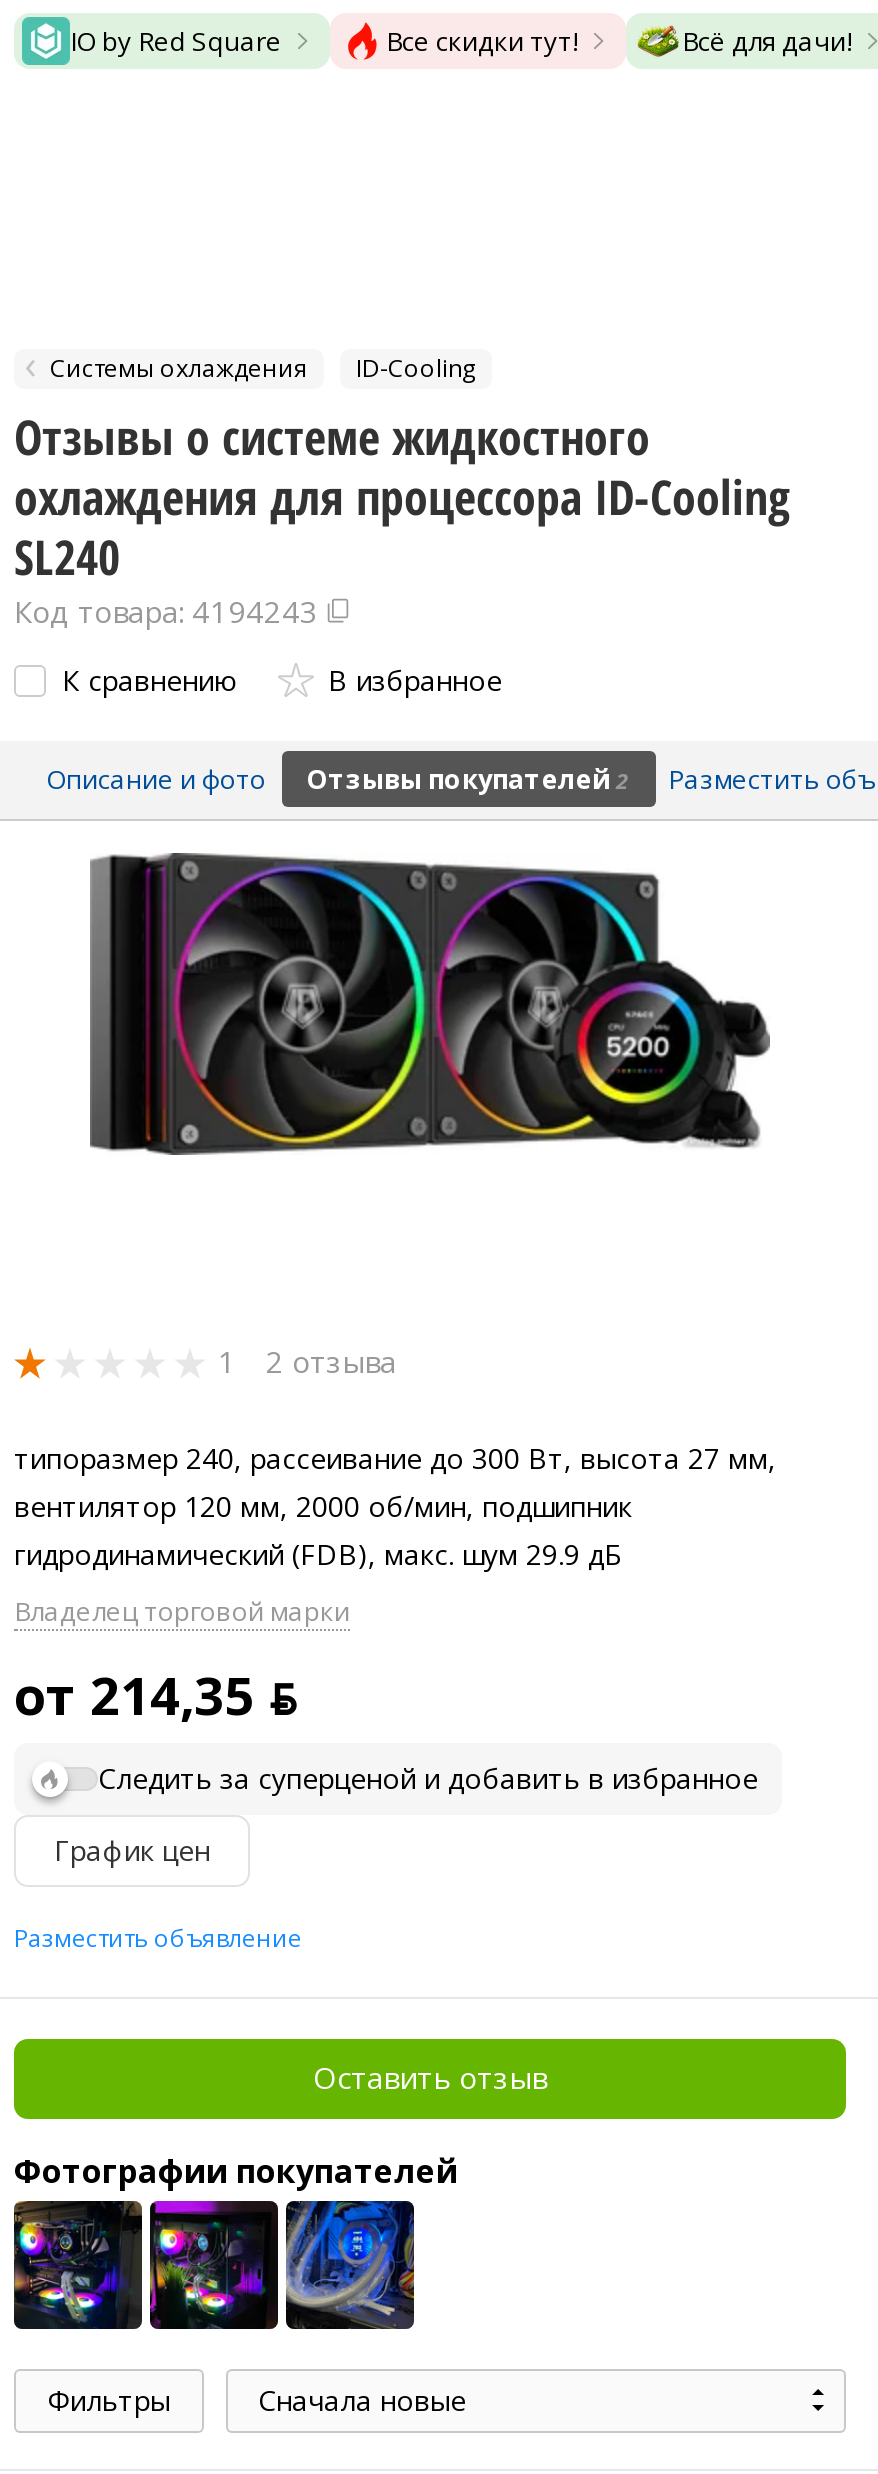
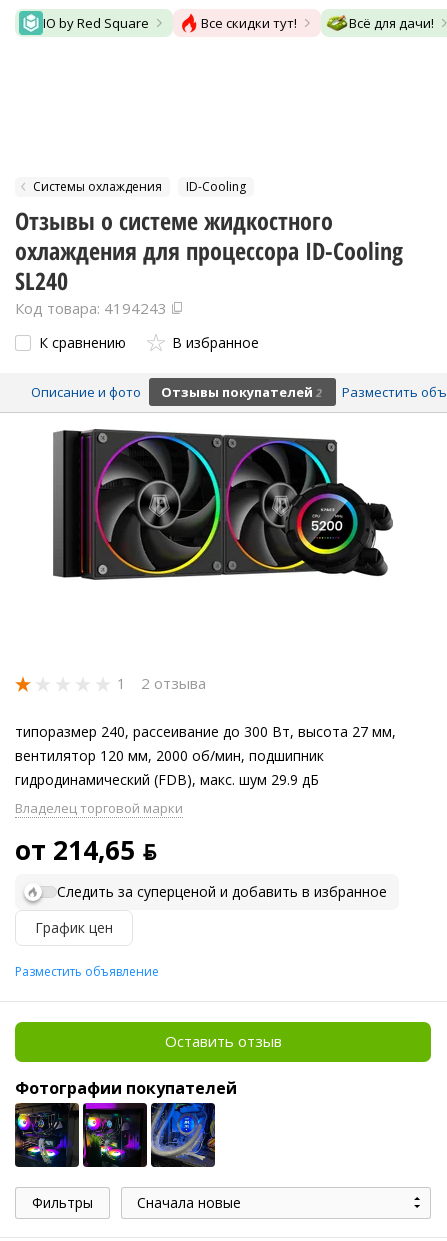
[14,1660,298,1732] от 214,35 ƃ -> [15,832,157,868] от 214,65 ƃ

